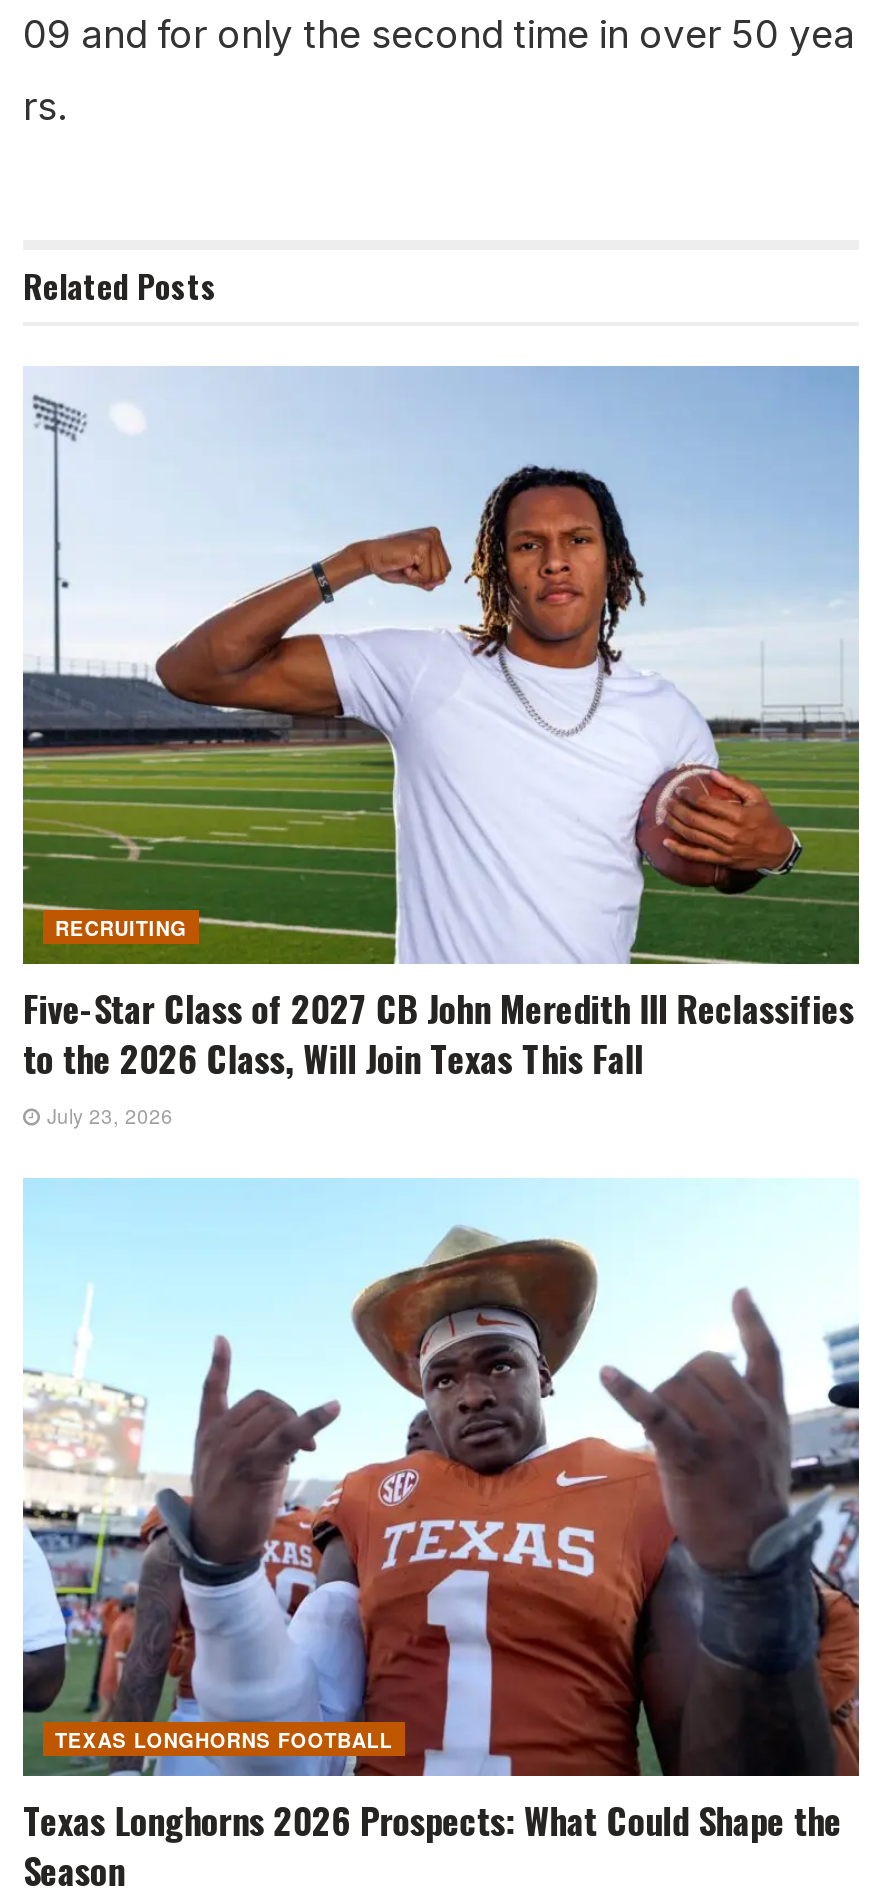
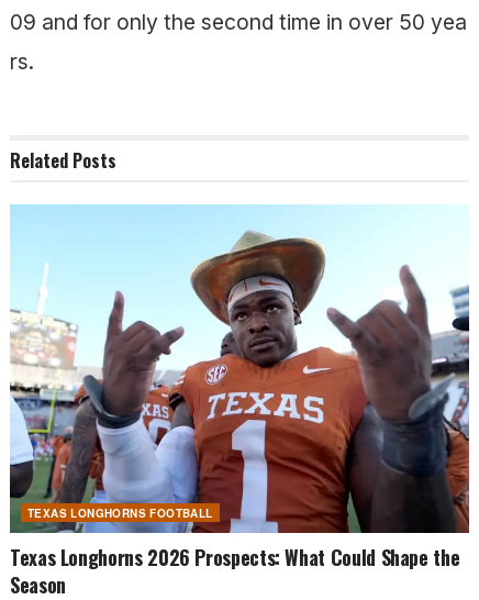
[21,366,861,1130] [image] | RECRUITING | Five-Star Class of 2027 CB John Meredith III Reclassifies | to the 2026 Class, Will Join Texas This Fall | July 23, 2026 -> none

